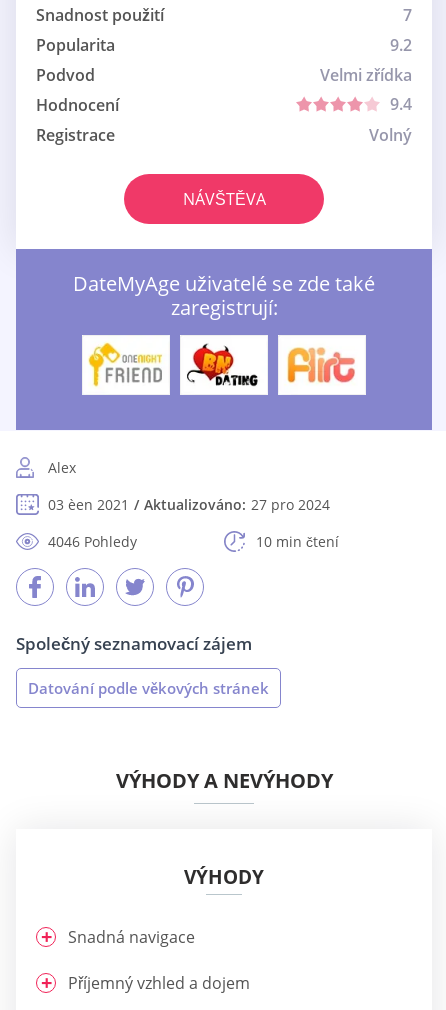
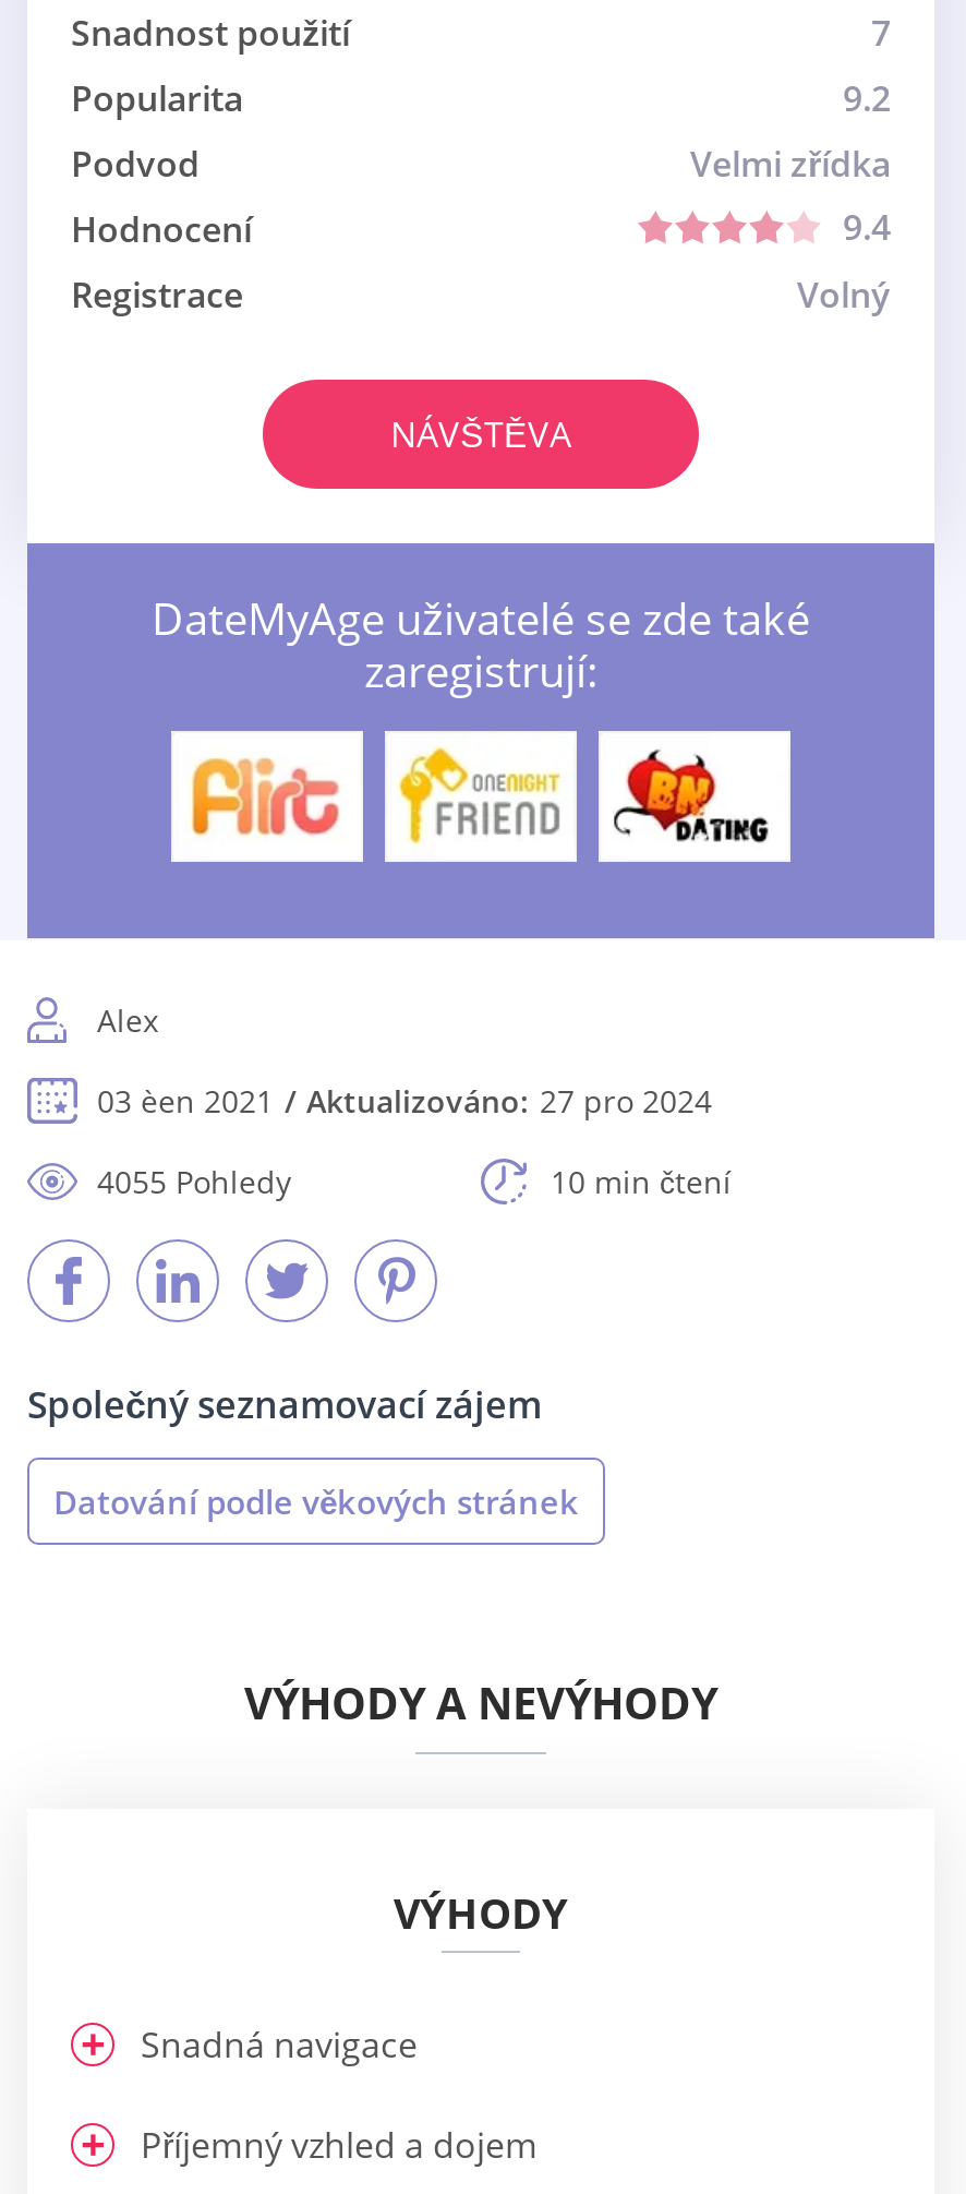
[88,342,163,388] [image] -> [186,748,346,842] [image]
[186,343,260,387] [image] -> [396,746,562,847] [image]
[285,344,356,386] [image] -> [612,748,771,844] [image]
[48,532,137,551] 4046 Pohledy -> [97,1161,291,1203] 4055 Pohledy

